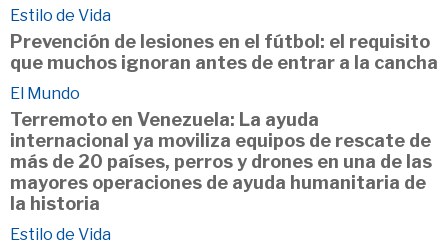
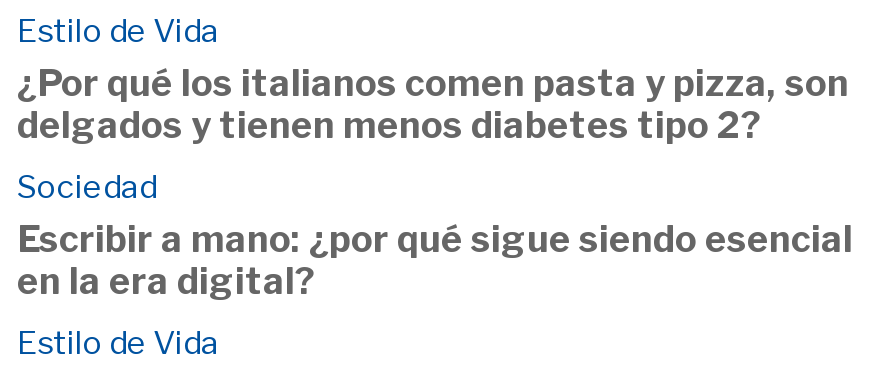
[10,31,438,73] Prevención de lesiones en el fútbol: el requisito | que muchos ignoran antes de entrar a la cancha -> [17,63,849,147] ¿Por qué los italianos comen pasta y pizza, son | delgados y tienen menos diabetes tipo 2?
[10,84,432,214] El Mundo | Terremoto en Venezuela: La ayuda | internacional ya moviliza equipos de rescate de | más de 20 países, perros y drones en una de las | mayores operaciones de ayuda humanitaria de | la historia -> [17,169,853,303] Sociedad | Escribir a mano: ¿por qué sigue siendo esencial | en la era digital?

